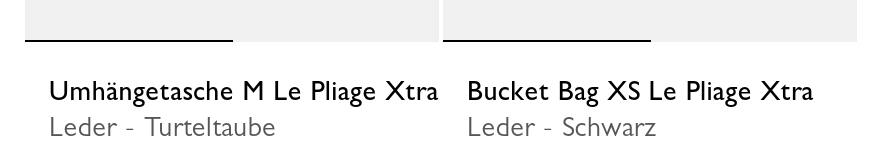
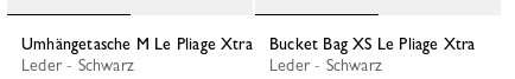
[63,110,276,142] Leder - Turteltaube -> [30,55,134,74] Leder - Schwarz

